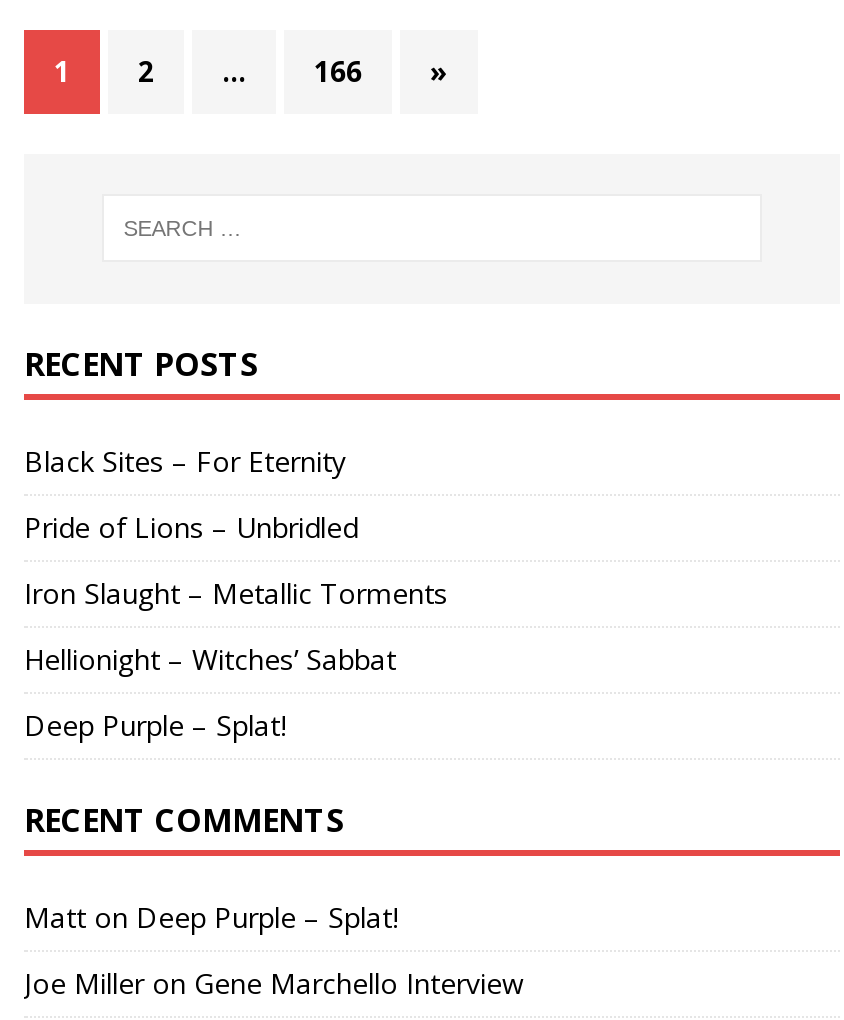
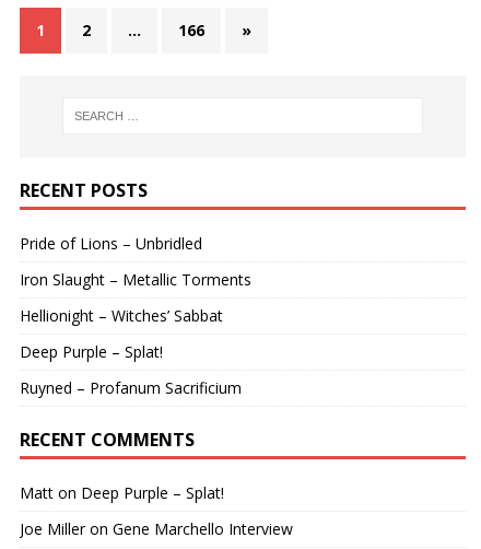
[24,442,346,480] Black Sites – For Eternity -> none
moved [24,508,448,744] -> [20,233,251,362]: Pride of Lions – Unbridled | Iron Slaught – Metallic Torments | Hellionight – Witches’ Sabbat | Deep Purple – Splat!
none -> [20,377,242,398] Ruyned – Profanum Sacrificium

